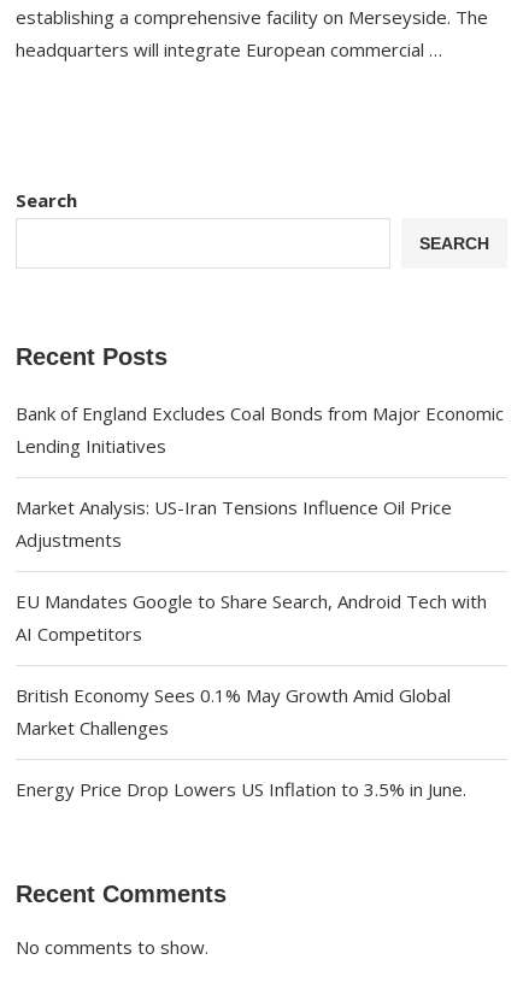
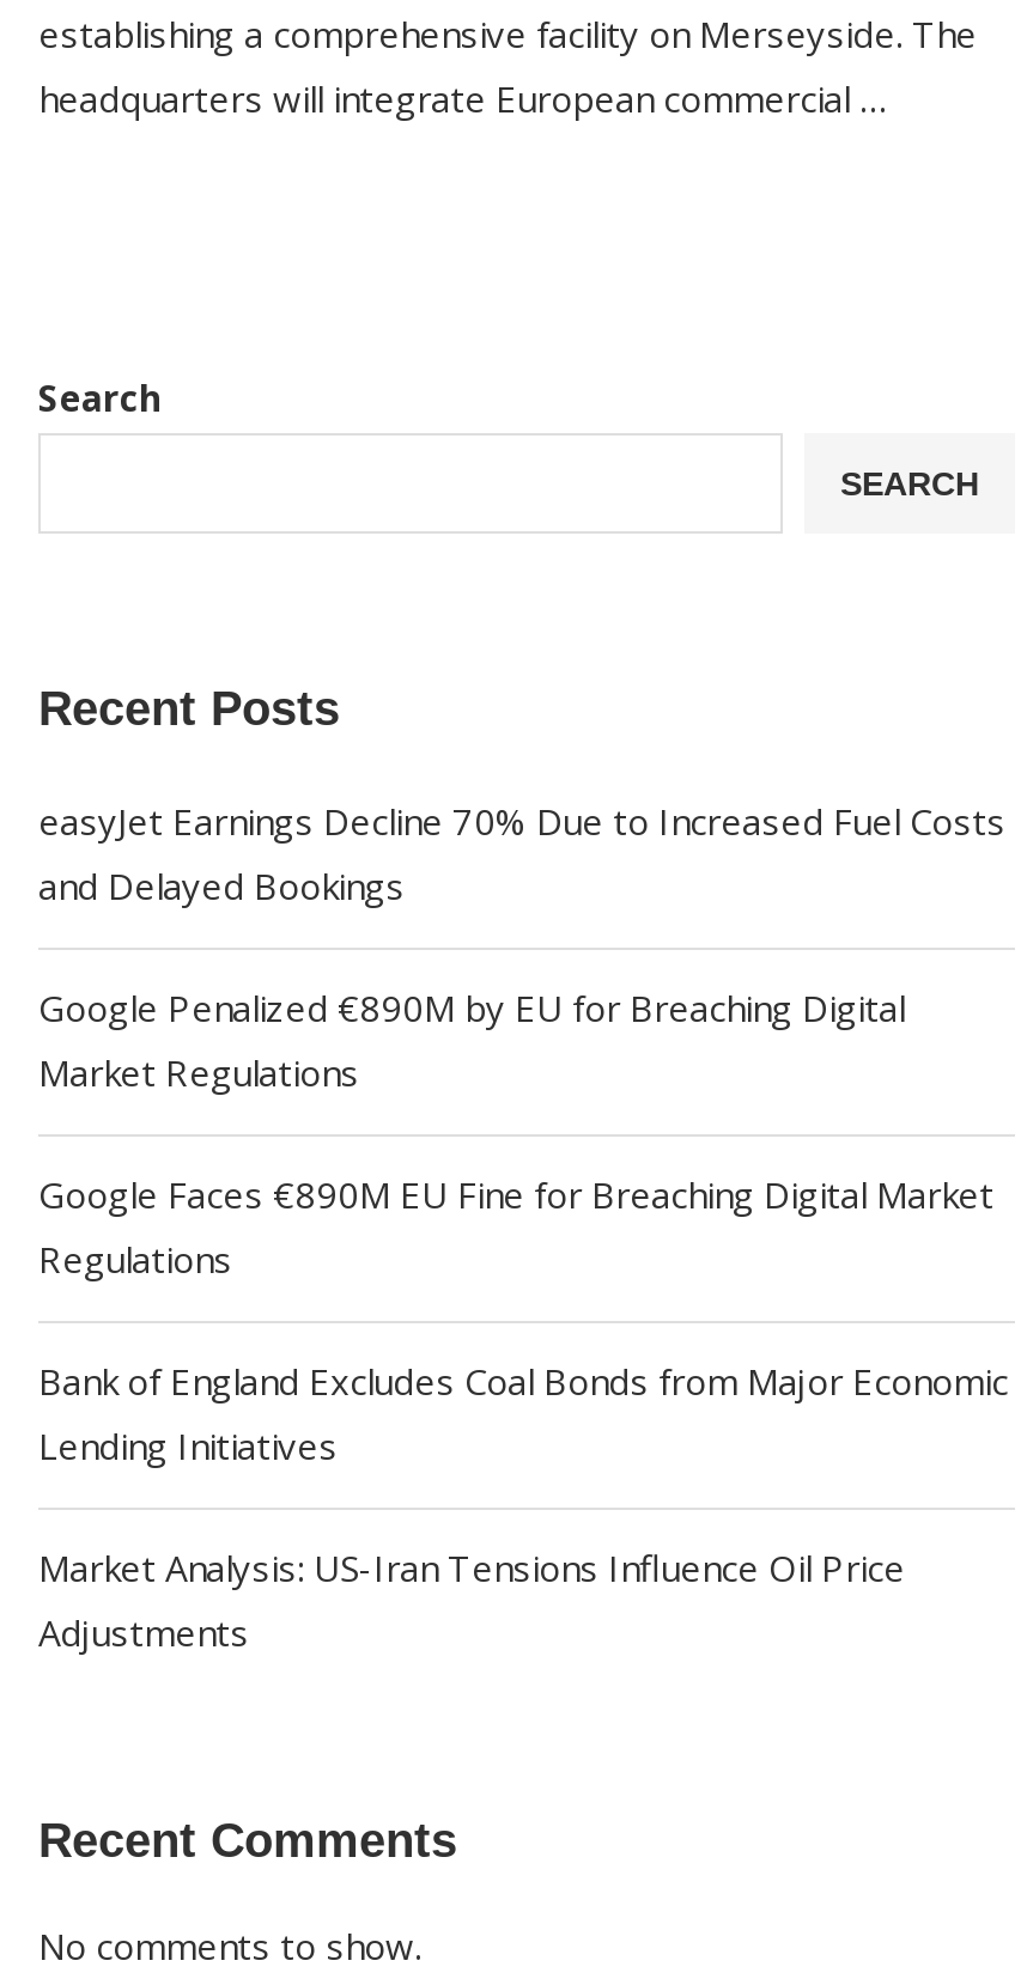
none -> [38,797,1005,1283] easyJet Earnings Decline 70% Due to Increased Fuel Costs | and Delayed Bookings | Google Penalized €890M by EU for Breaching Digital | Market Regulations | Google Faces €890M EU Fine for Breaching Digital Market | Regulations
moved [16,401,504,552] -> [38,1357,1008,1656]: Bank of England Excludes Coal Bonds from Major Economic | Lending Initiatives | Market Analysis: US-Iran Tensions Influence Oil Price | Adjustments
[16,589,487,801] EU Mandates Google to Share Search, Android Tech with | AI Competitors | British Economy Sees 0.1% May Growth Amid Global | Market Challenges | Energy Price Drop Lowers US Inflation to 3.5% in June. -> none

